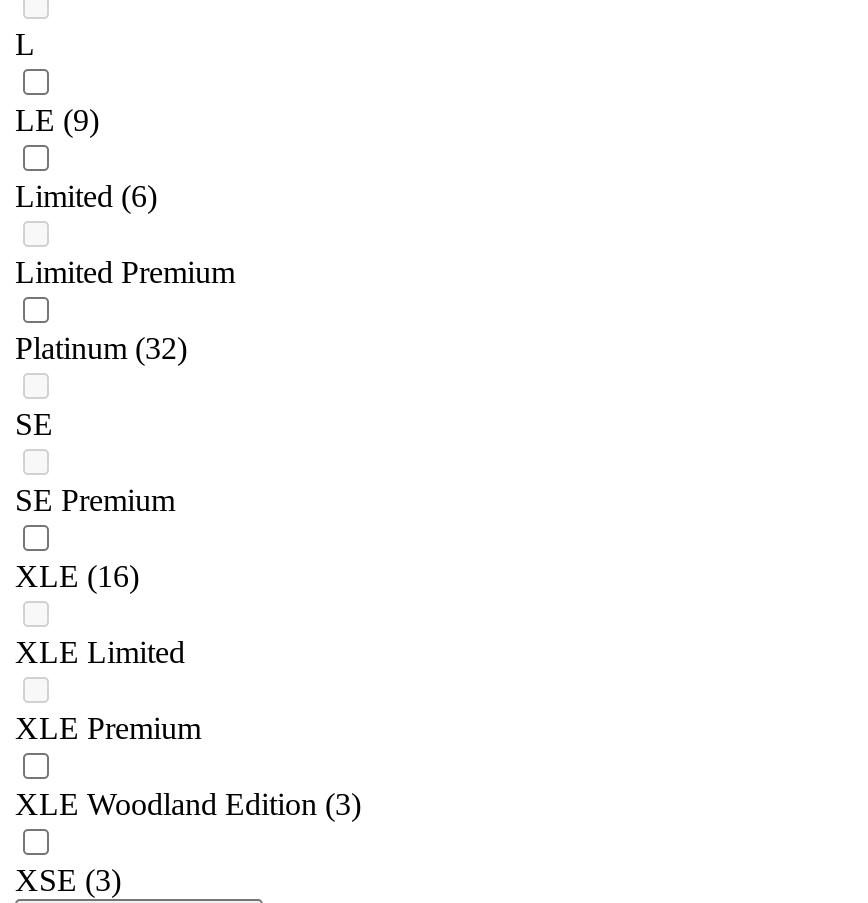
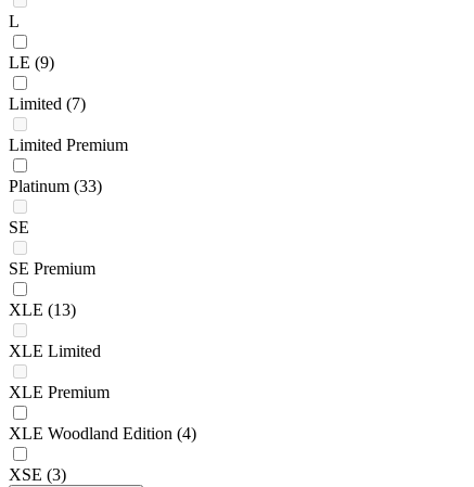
[15,180,157,214] Limited (6) -> [9,95,86,113] Limited (7)
[15,332,187,366] Platinum (32) -> [9,177,102,196] Platinum (33)
[15,560,139,594] XLE (16) -> [9,301,76,319] XLE (13)
[15,788,361,822] XLE Woodland Edition (3) -> [9,425,196,443] XLE Woodland Edition (4)

